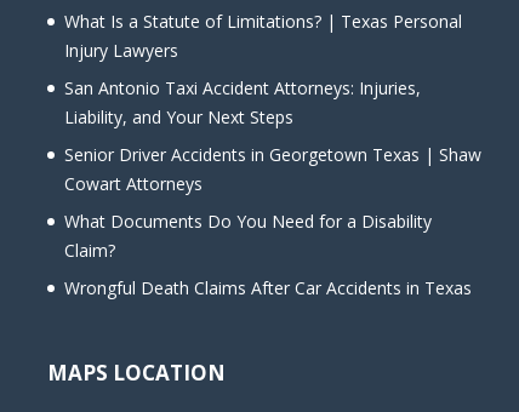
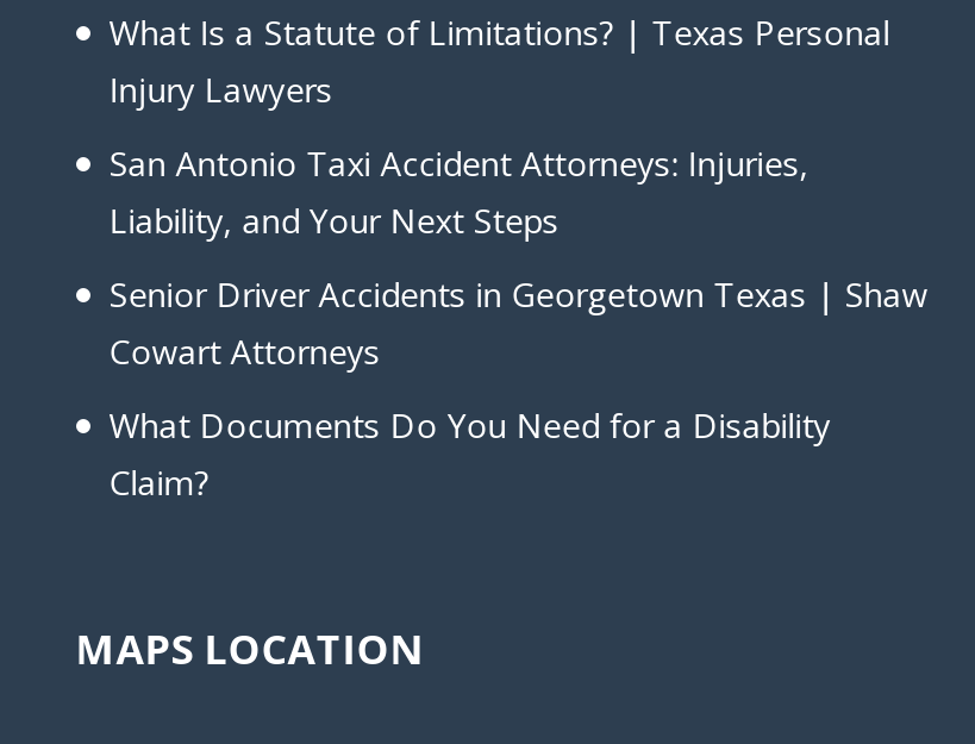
[64,277,471,300] Wrongful Death Claims After Car Accidents in Texas -> none

